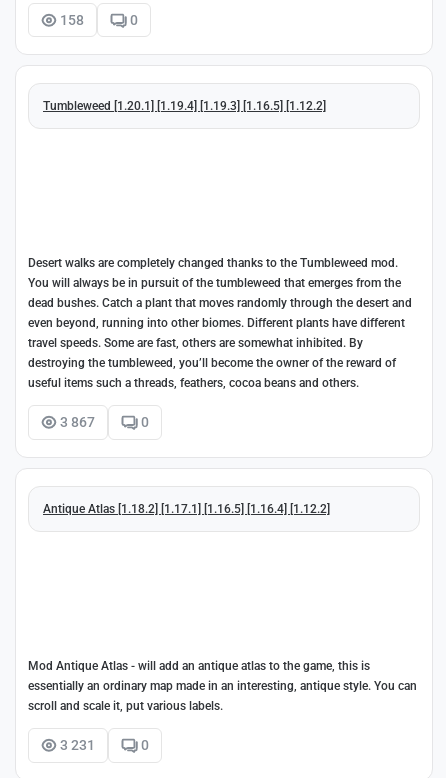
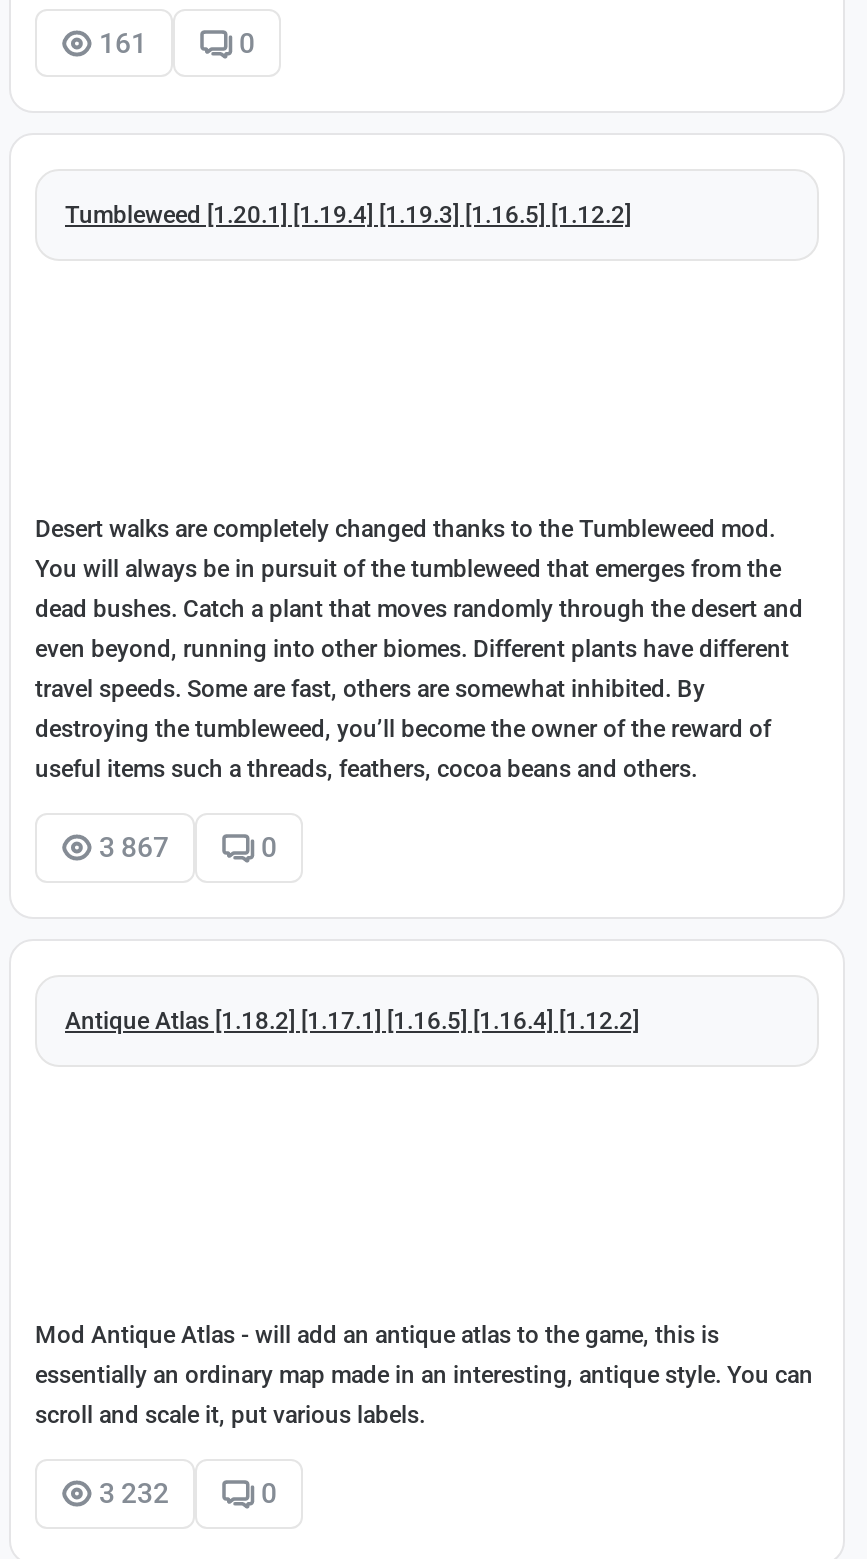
[60,12,84,28] 158 -> [99,26,147,58] 161
[60,737,95,753] 3 231 -> [99,1477,169,1509] 3 232

